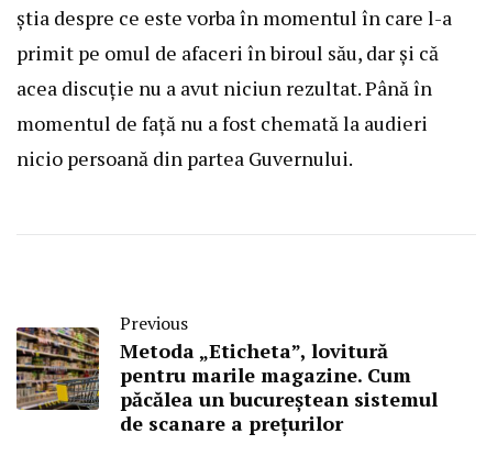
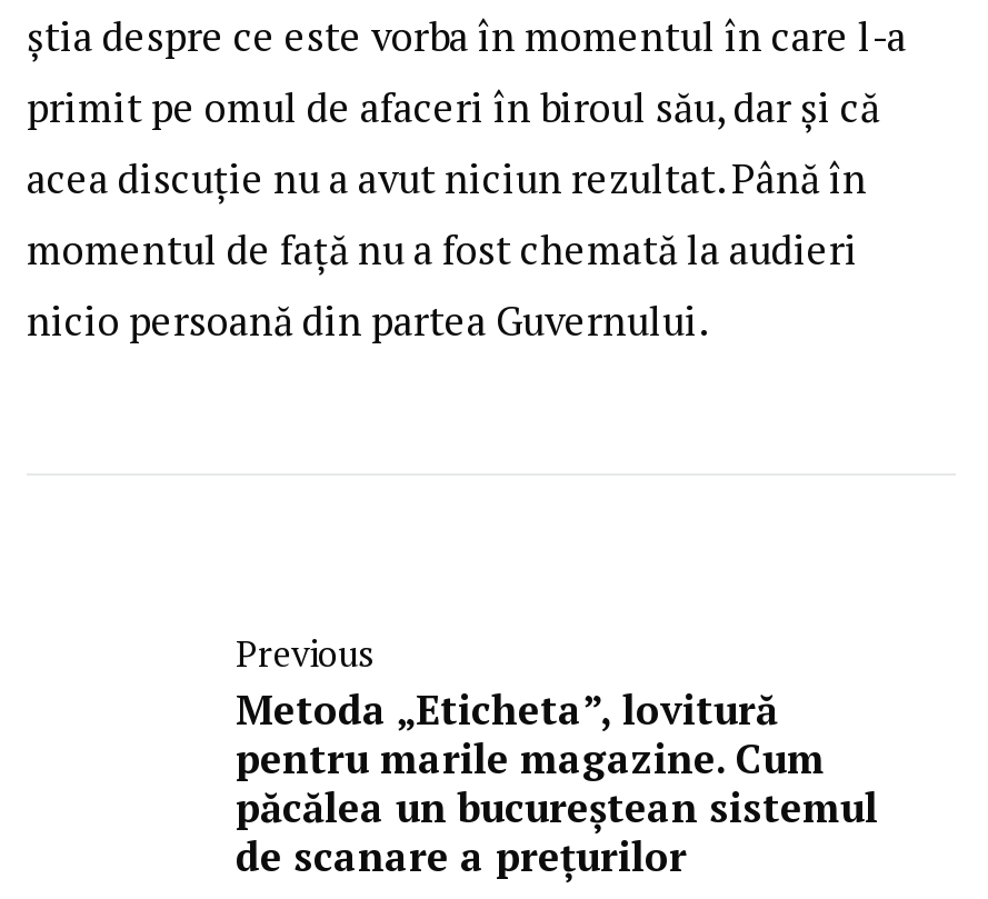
[15,326,100,411] [image] -> none

